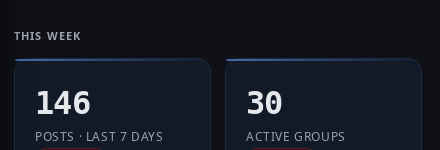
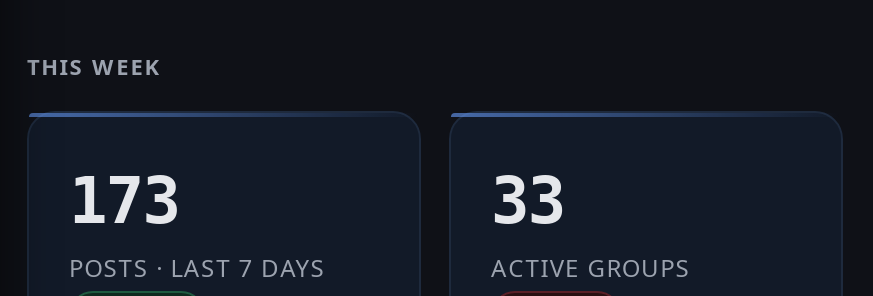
[35,84,90,122] 146 -> [69,164,179,240] 173
[246,84,283,122] 30 -> [491,164,564,240] 33

